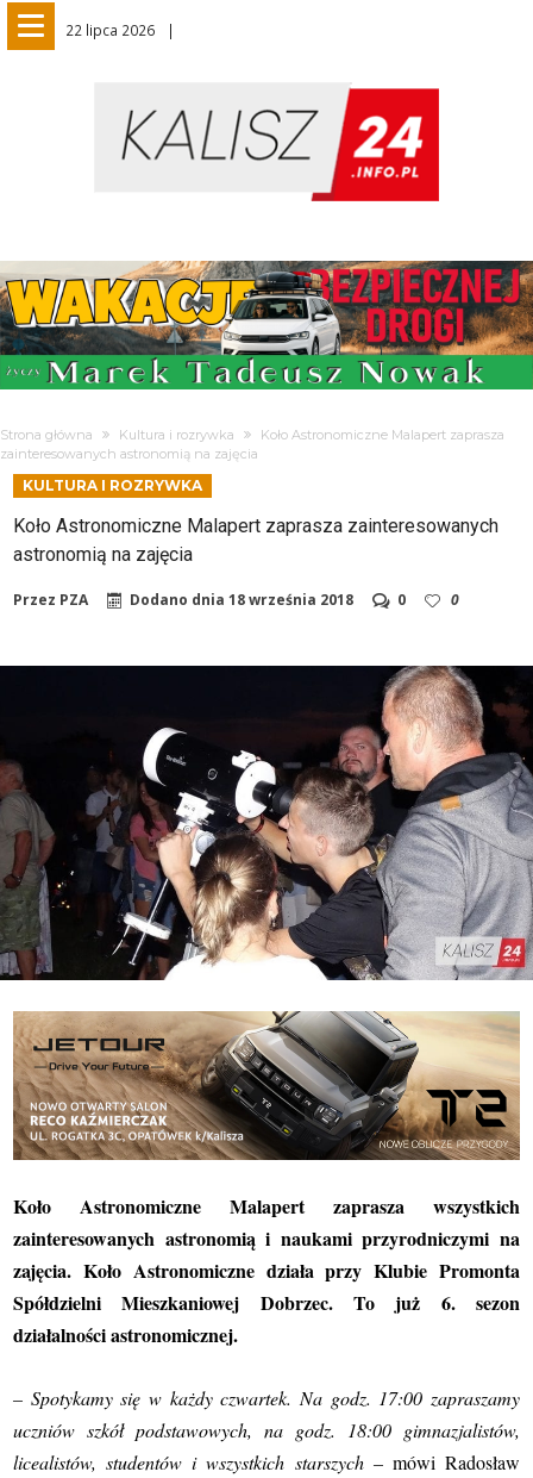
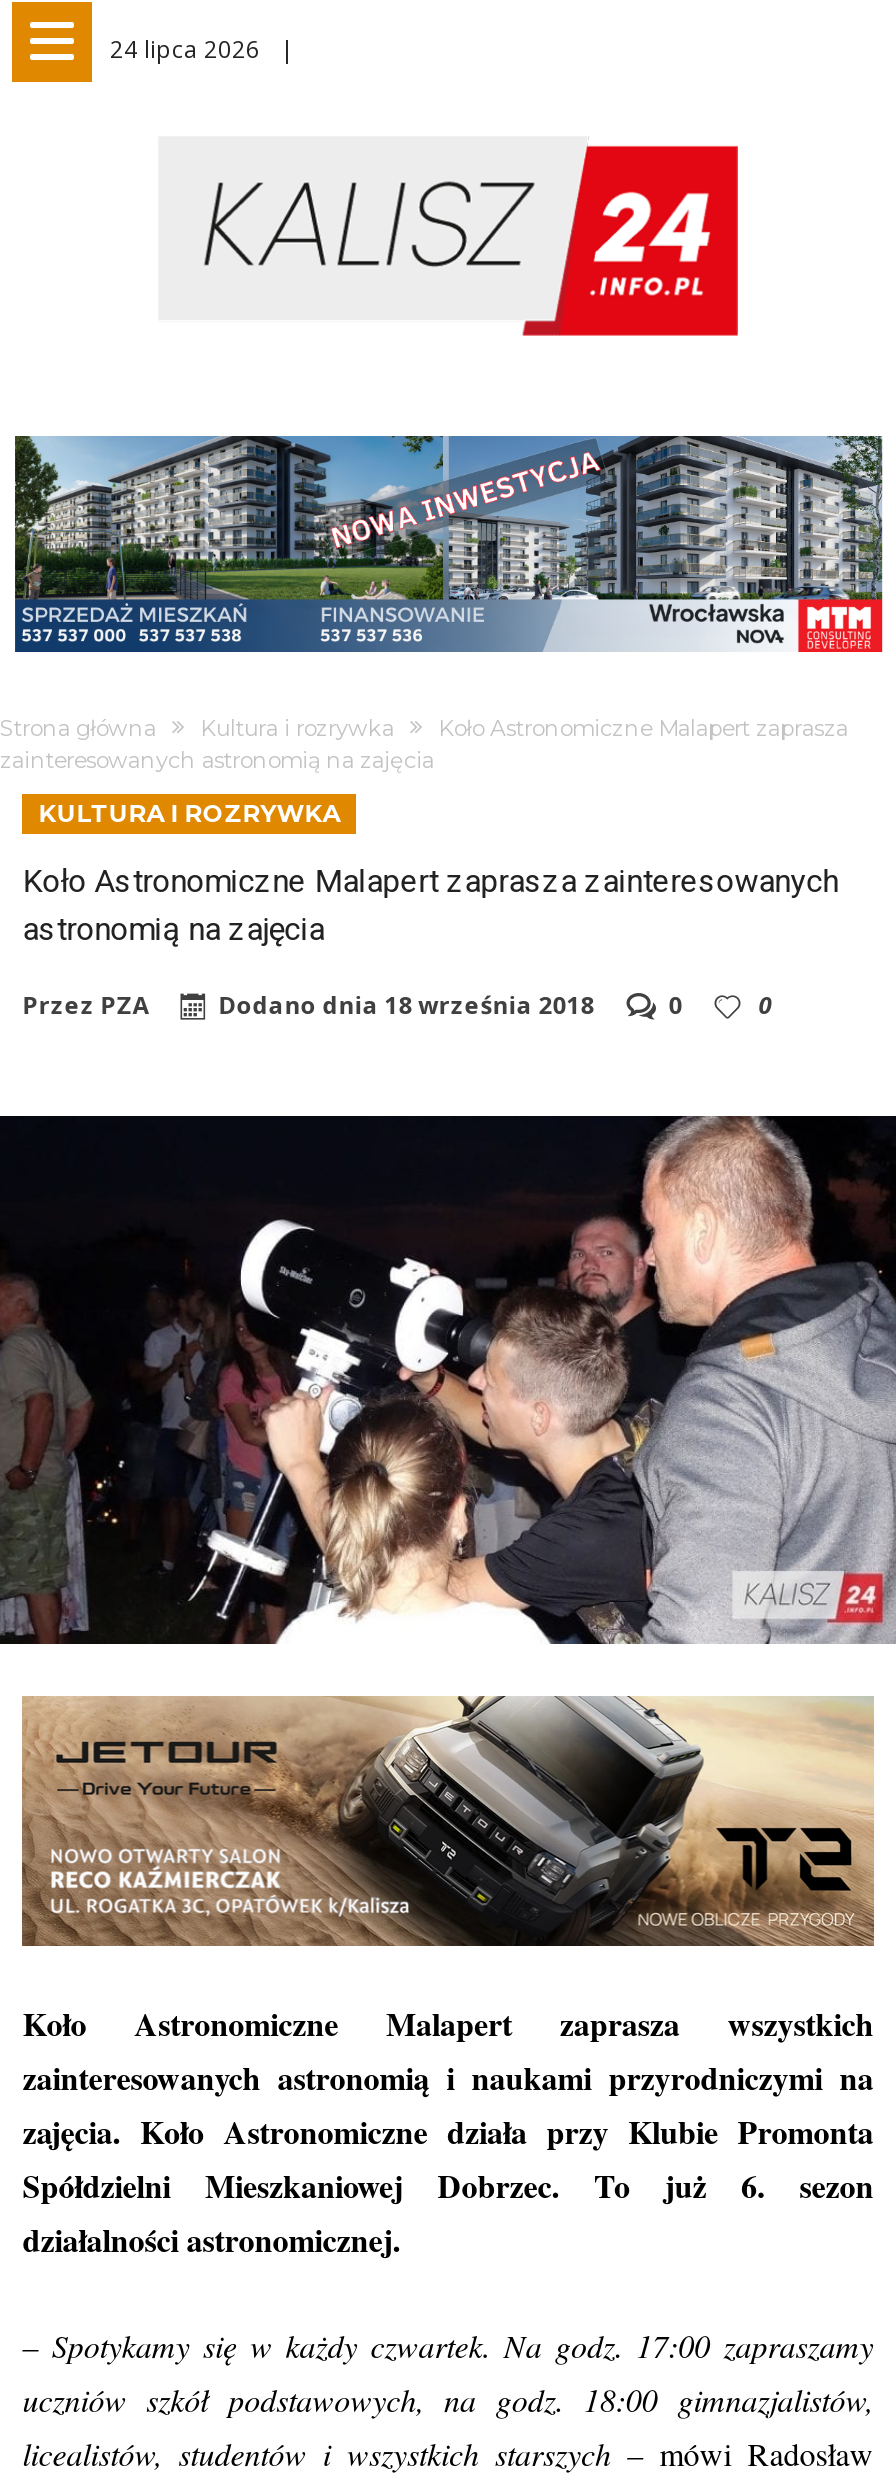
[65,20,155,39] 22 lipca 2026 -> [110,32,260,64] 24 lipca 2026
[4,260,529,391] [image] -> [6,434,890,654] [image]

